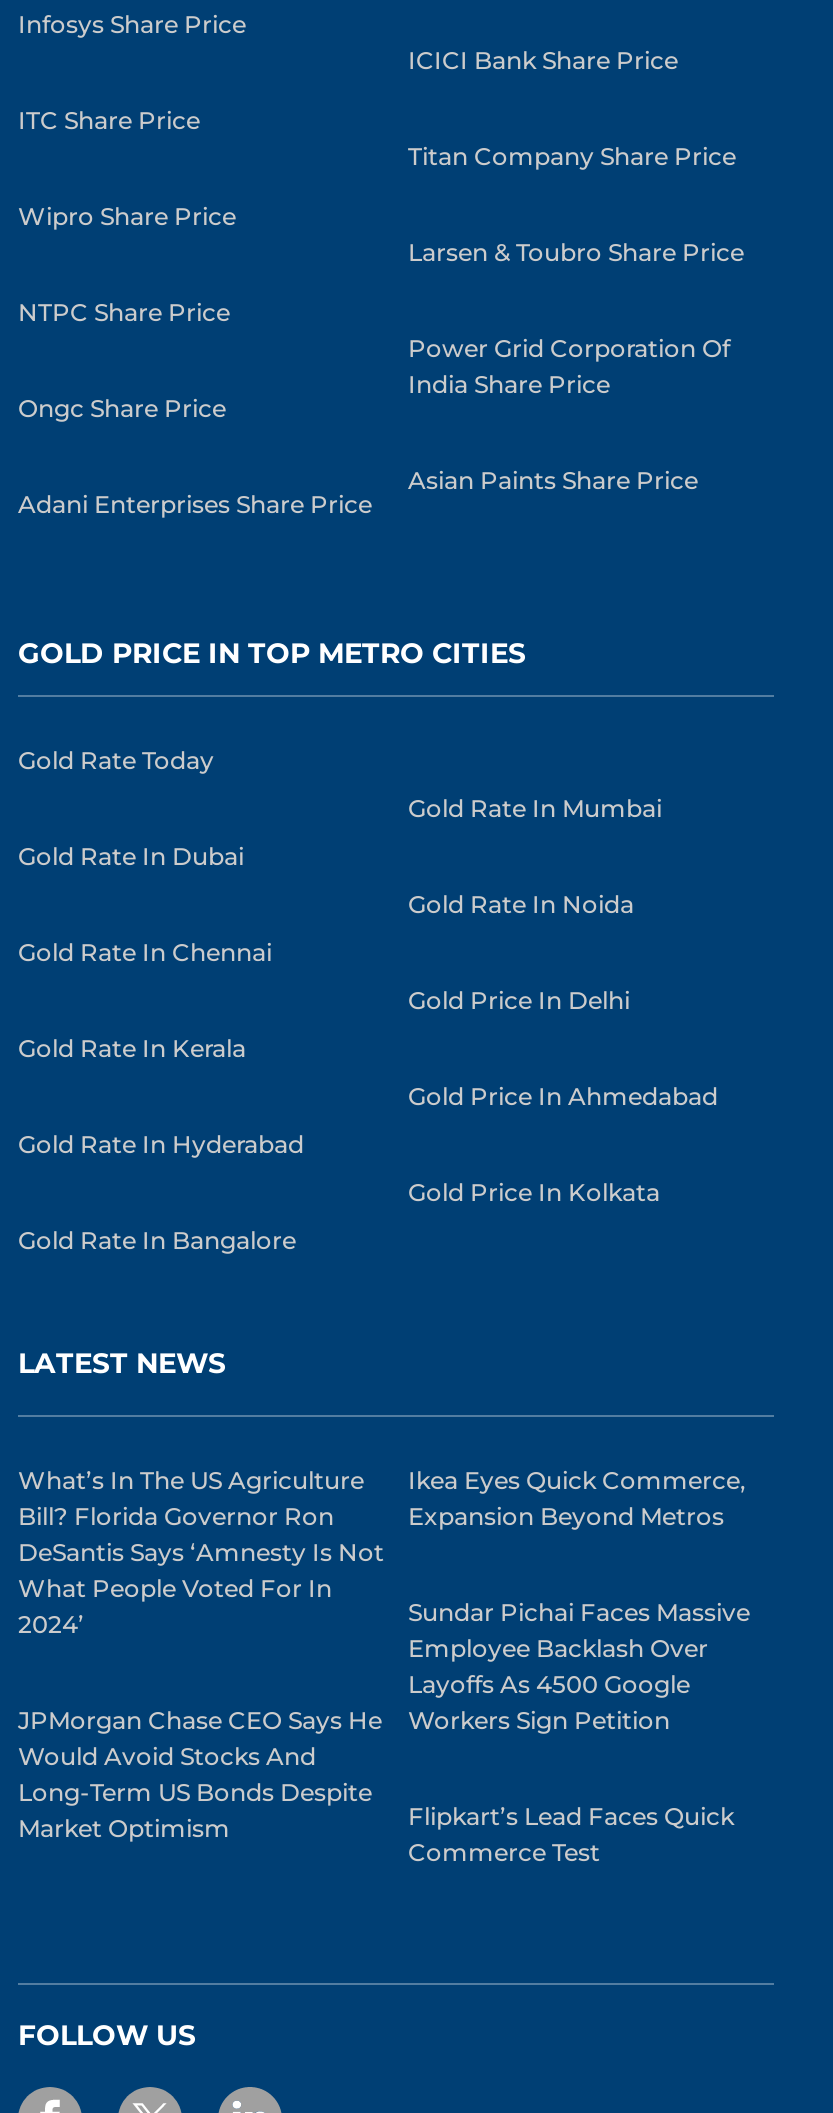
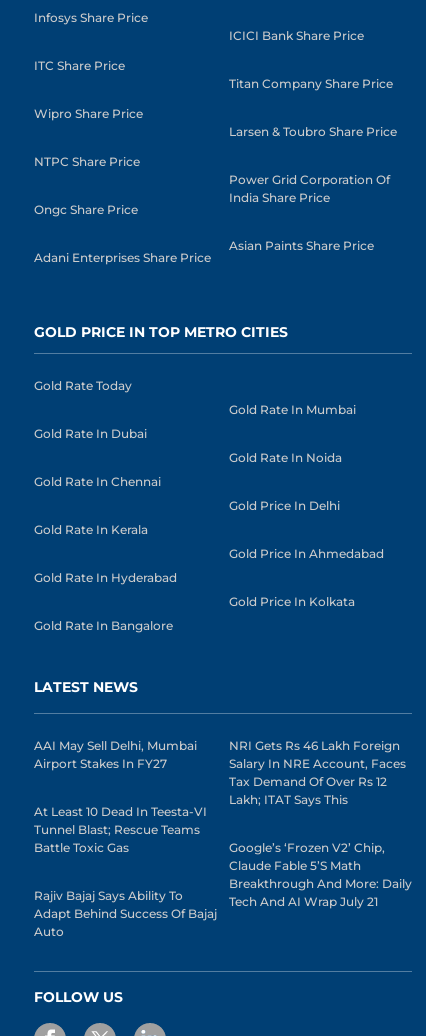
[18,1465,384,1639] What’s In The US Agriculture | Bill? Florida Governor Ron | DeSantis Says ‘Amnesty Is Not | What People Voted For In | 2024’ -> [34,738,197,771] AAI May Sell Delhi, Mumbai | Airport Stakes In FY27
[408,1465,746,1531] Ikea Eyes Quick Commerce, | Expansion Beyond Metros -> [34,888,217,939] Rajiv Bajaj Says Ability To | Adapt Behind Success Of Bajaj | Auto
[408,1597,750,1735] Sundar Pichai Faces Massive | Employee Backlash Over | Layoffs As 4500 Google | Workers Sign Petition -> [229,738,406,807] NRI Gets Rs 46 Lakh Foreign | Salary In NRE Account, Faces | Tax Demand Of Over Rs 12 | Lakh; ITAT Says This
[18,1705,382,1843] JPMorgan Chase CEO Says He | Would Avoid Stocks And | Long-Term US Bonds Despite | Market Optimism -> [34,804,207,855] At Least 10 Dead In Teesta-VI | Tunnel Blast; Rescue Teams | Battle Toxic Gas
[408,1801,734,1867] Flipkart’s Lead Faces Quick | Commerce Test -> [229,840,412,909] Google’s ‘Frozen V2’ Chip, | Claude Fable 5’s Math | Breakthrough And More: Daily | Tech And AI Wrap July 21

